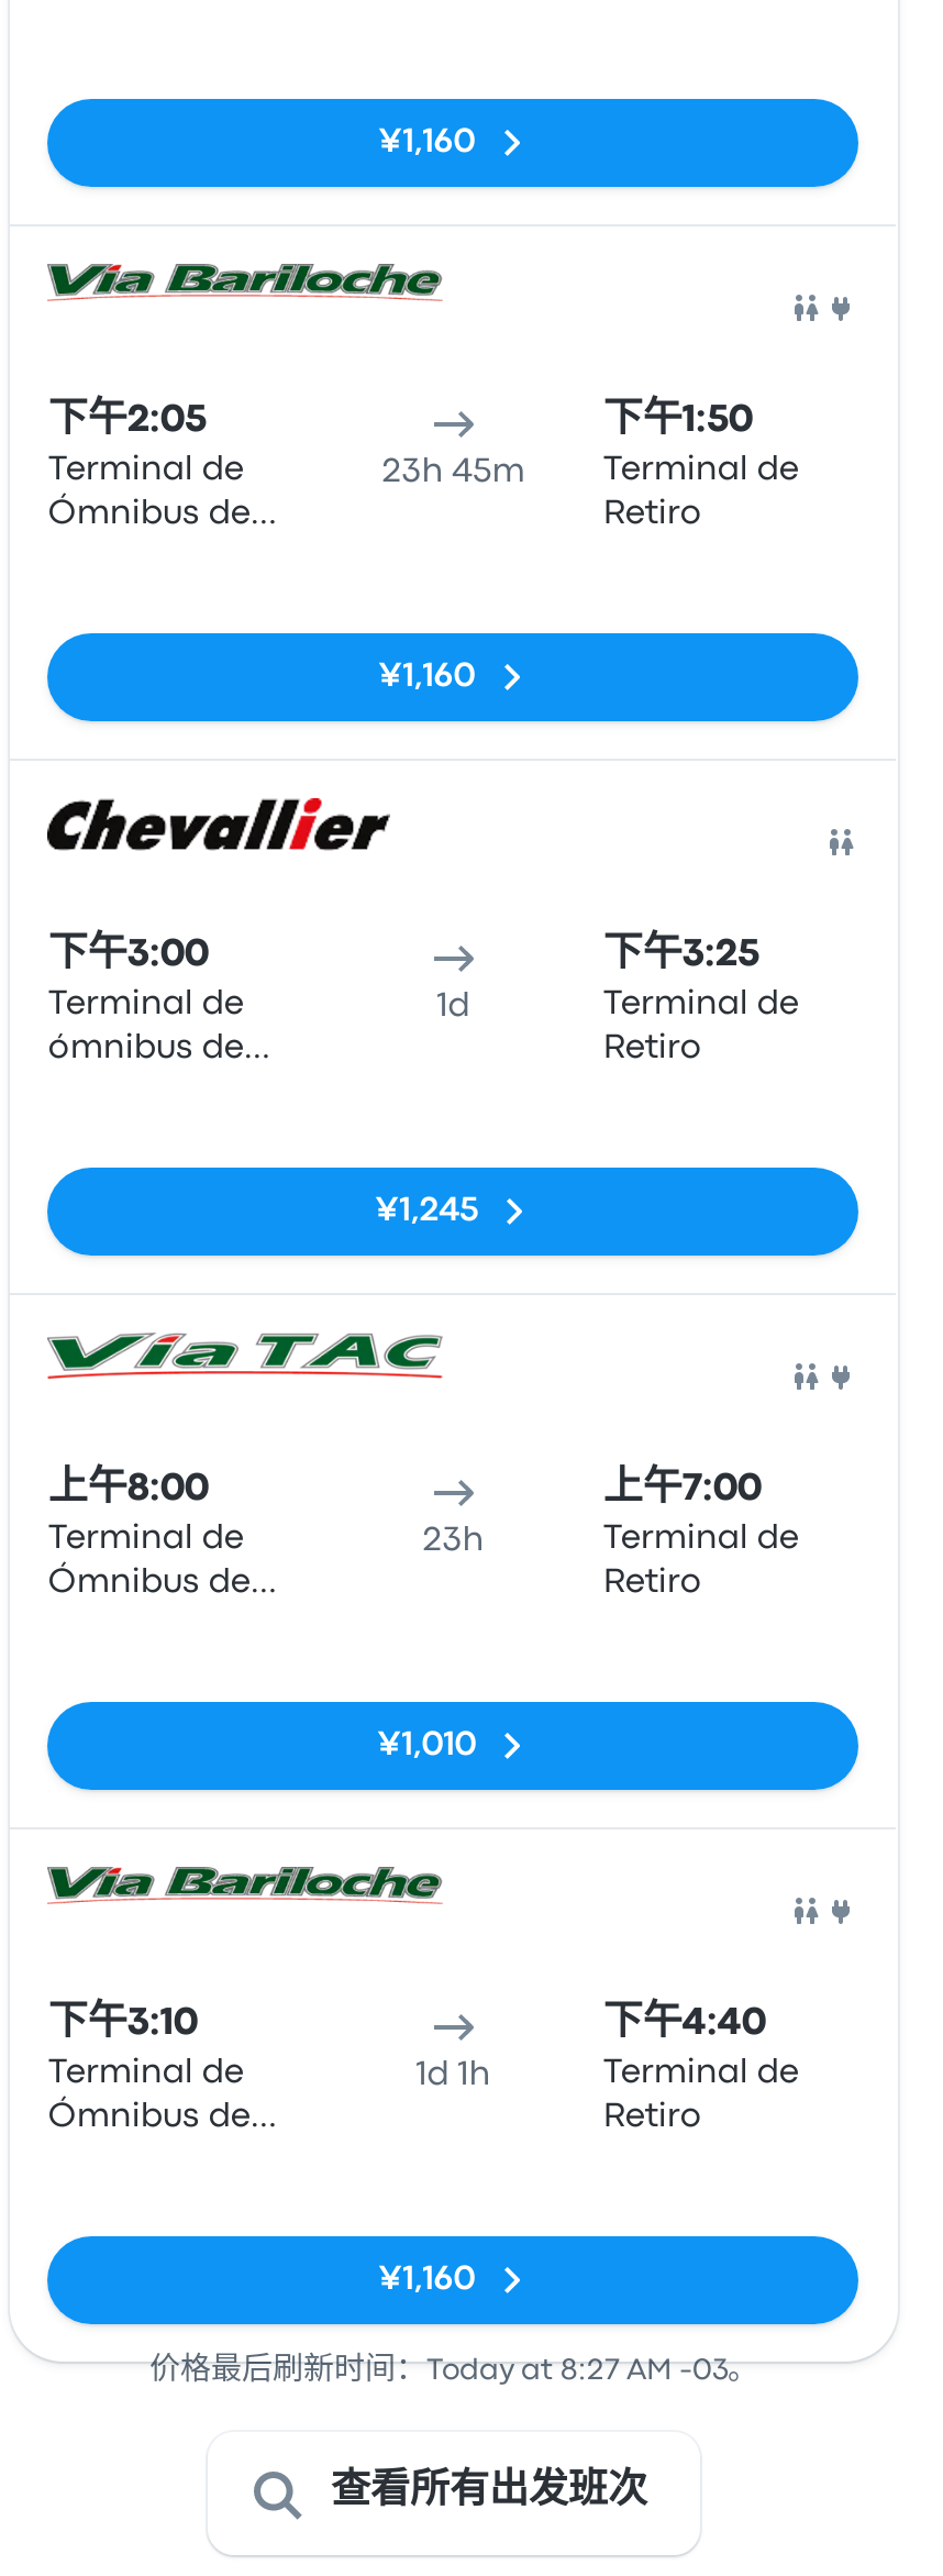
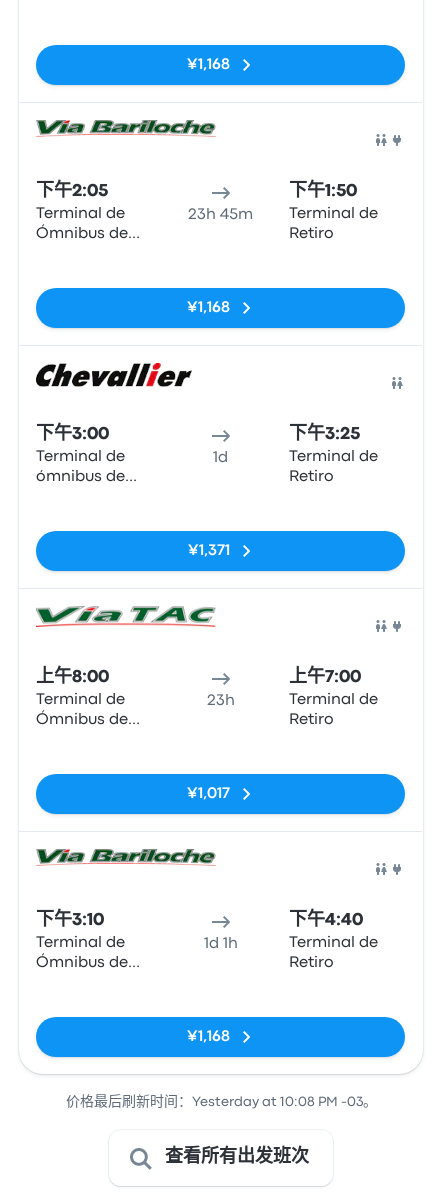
[379,128,475,158] ¥1,160 -> [187,58,230,72] ¥1,168
[379,662,475,693] ¥1,160 -> [187,301,230,315] ¥1,168
[375,1196,479,1227] ¥1,245 -> [188,544,230,558] ¥1,371
[378,1731,477,1761] ¥1,010 -> [187,787,230,801] ¥1,017
[379,2265,475,2296] ¥1,160 -> [187,1030,230,1044] ¥1,168
[149,2357,758,2384] 价格最后刷新时间：Today at 8:27 AM -03。 -> [65,1096,376,1108] 价格最后刷新时间：Yesterday at 10:08 PM -03。

